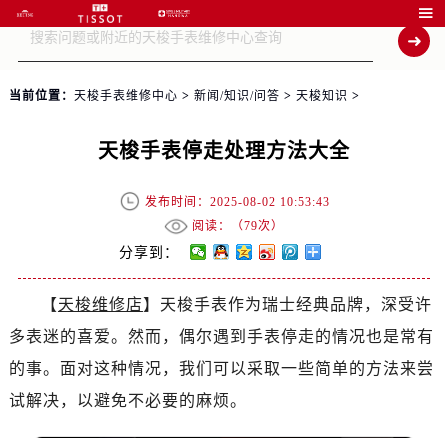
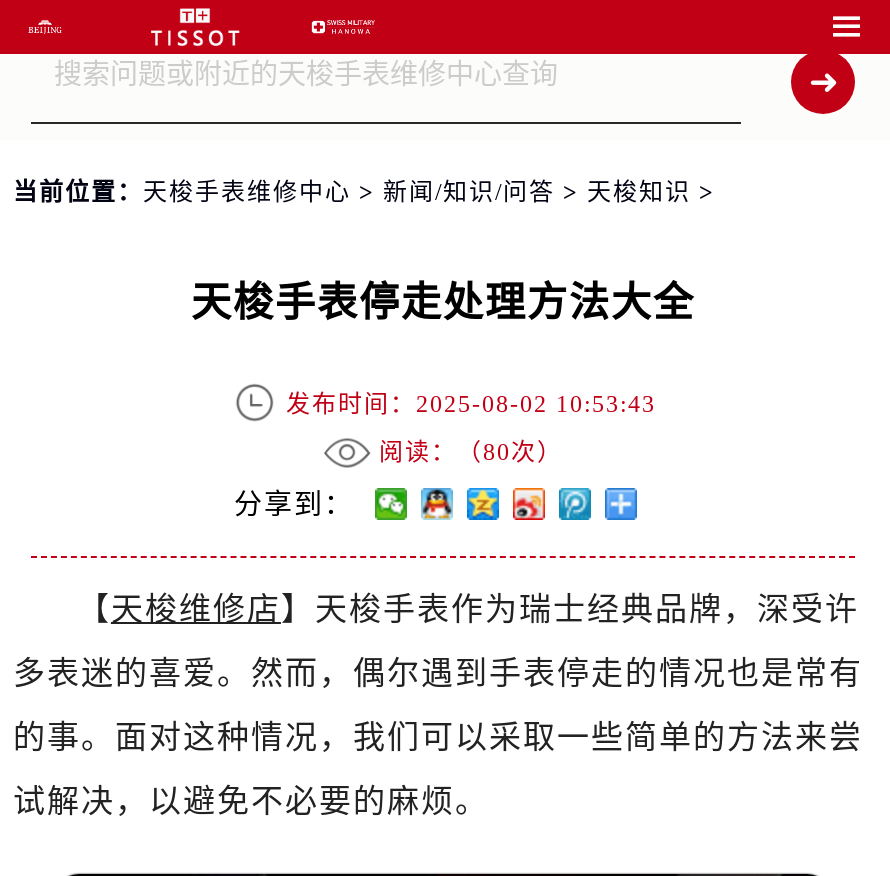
[192,219,284,233] 阅读：（79次） -> [379,438,563,466] 阅读：（80次）

